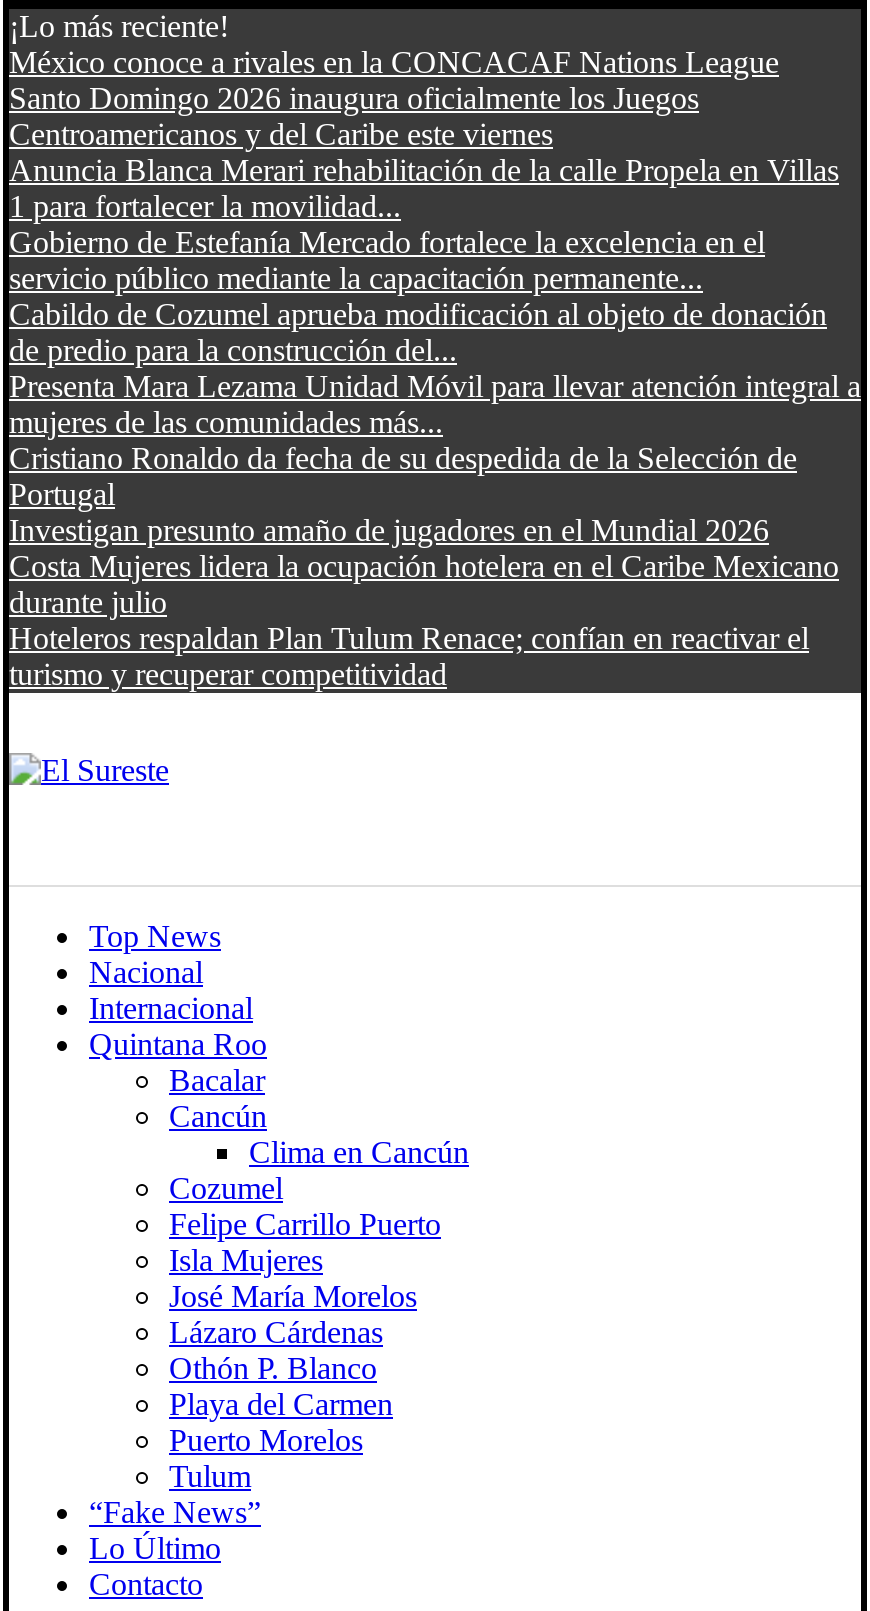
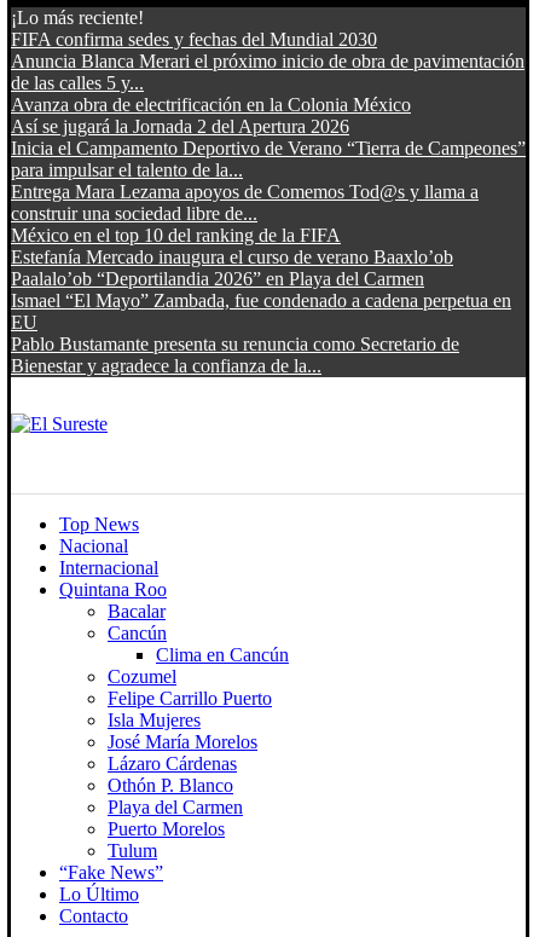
[9,45,861,691] México conoce a rivales en la CONCACAF Nations League | Santo Domingo 2026 inaugura oficialmente los Juegos | Centroamericanos y del Caribe este viernes | Anuncia Blanca Merari rehabilitación de la calle Propela en Villas | 1 para fortalecer la movilidad... | Gobierno de Estefanía Mercado fortalece la excelencia en el | servicio público mediante la capacitación permanente... | Cabildo de Cozumel aprueba modificación al objeto de donación | de predio para la construcción del... | Presenta Mara Lezama Unidad Móvil para llevar atención integral a | mujeres de las comunidades más... | Cristiano Ronaldo da fecha de su despedida de la Selección de | Portugal | Investigan presunto amaño de jugadores en el Mundial 2026 | Costa Mujeres lidera la ocupación hotelera en el Caribe Mexicano | durante julio | Hoteleros respaldan Plan Tulum Renace; confían en reactivar el | turismo y recuperar competitividad -> [11,29,526,376] FIFA confirma sedes y fechas del Mundial 2030 | Anuncia Blanca Merari el próximo inicio de obra de pavimentación | de las calles 5 y... | Avanza obra de electrificación en la Colonia México | Así se jugará la Jornada 2 del Apertura 2026 | Inicia el Campamento Deportivo de Verano “Tierra de Campeones” | para impulsar el talento de la... | Entrega Mara Lezama apoyos de Comemos Tod@s y llama a | construir una sociedad libre de... | México en el top 10 del ranking de la FIFA | Estefanía Mercado inaugura el curso de verano Baaxlo’ob | Paalalo’ob “Deportilandia 2026” en Playa del Carmen | Ismael “El Mayo” Zambada, fue condenado a cadena perpetua en | EU | Pablo Bustamante presenta su renuncia como Secretario de | Bienestar y agradece la confianza de la...

